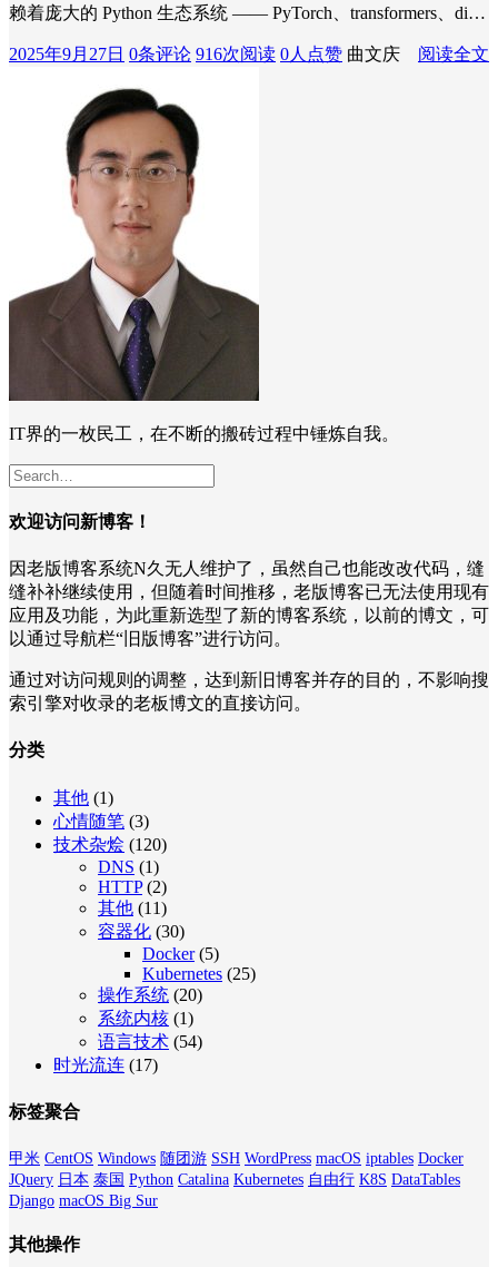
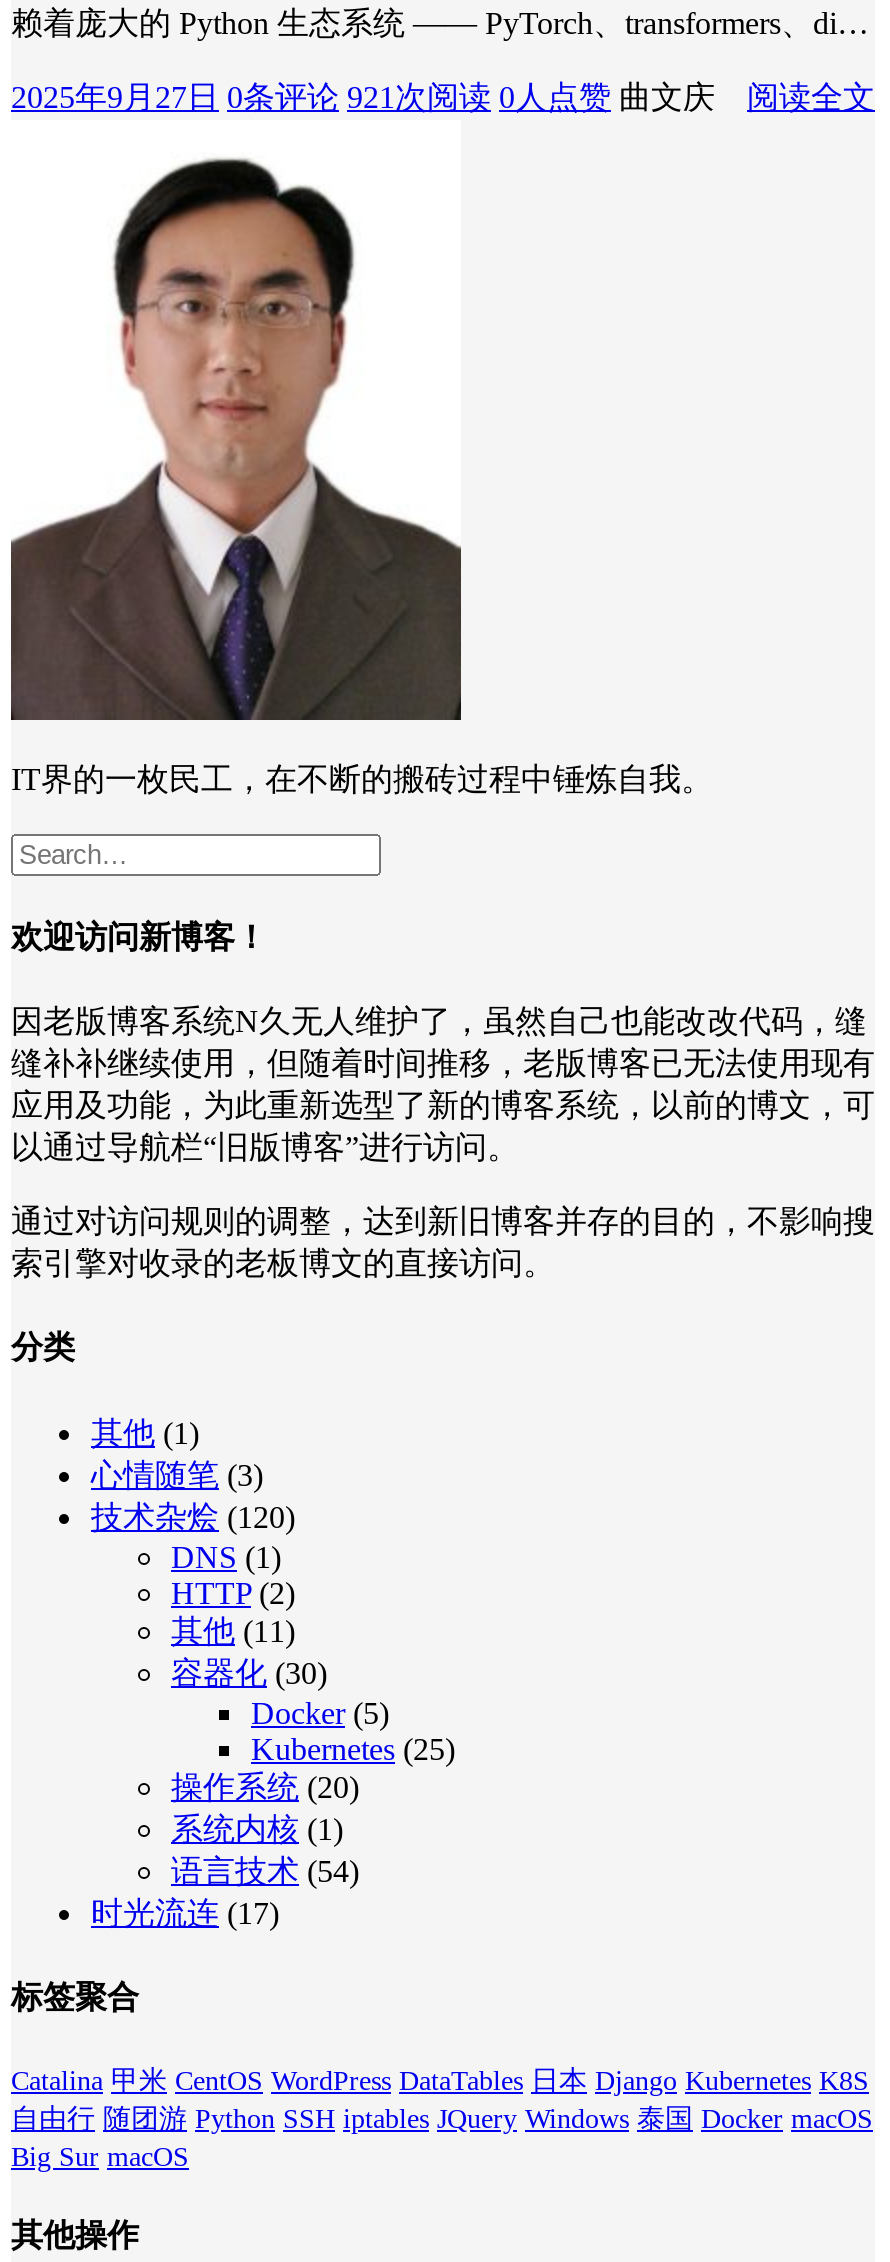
[9,44,489,63] 2025年9月27日 0条评论 916次阅读 0人点赞 曲文庆阅读全文 -> [11,79,875,113] 2025年9月27日 0条评论 921次阅读 0人点赞 曲文庆阅读全文
[9,1150,464,1209] 甲米 CentOS Windows 随团游 SSH WordPress macOS iptables Docker | JQuery 日本 泰国 Python Catalina Kubernetes 自由行 K8S DataTables | Django macOS Big Sur -> [11,2066,873,2172] Catalina 甲米 CentOS WordPress DataTables 日本 Django Kubernetes K8S | 自由行 随团游 Python SSH iptables JQuery Windows 泰国 Docker macOS | Big Sur macOS

